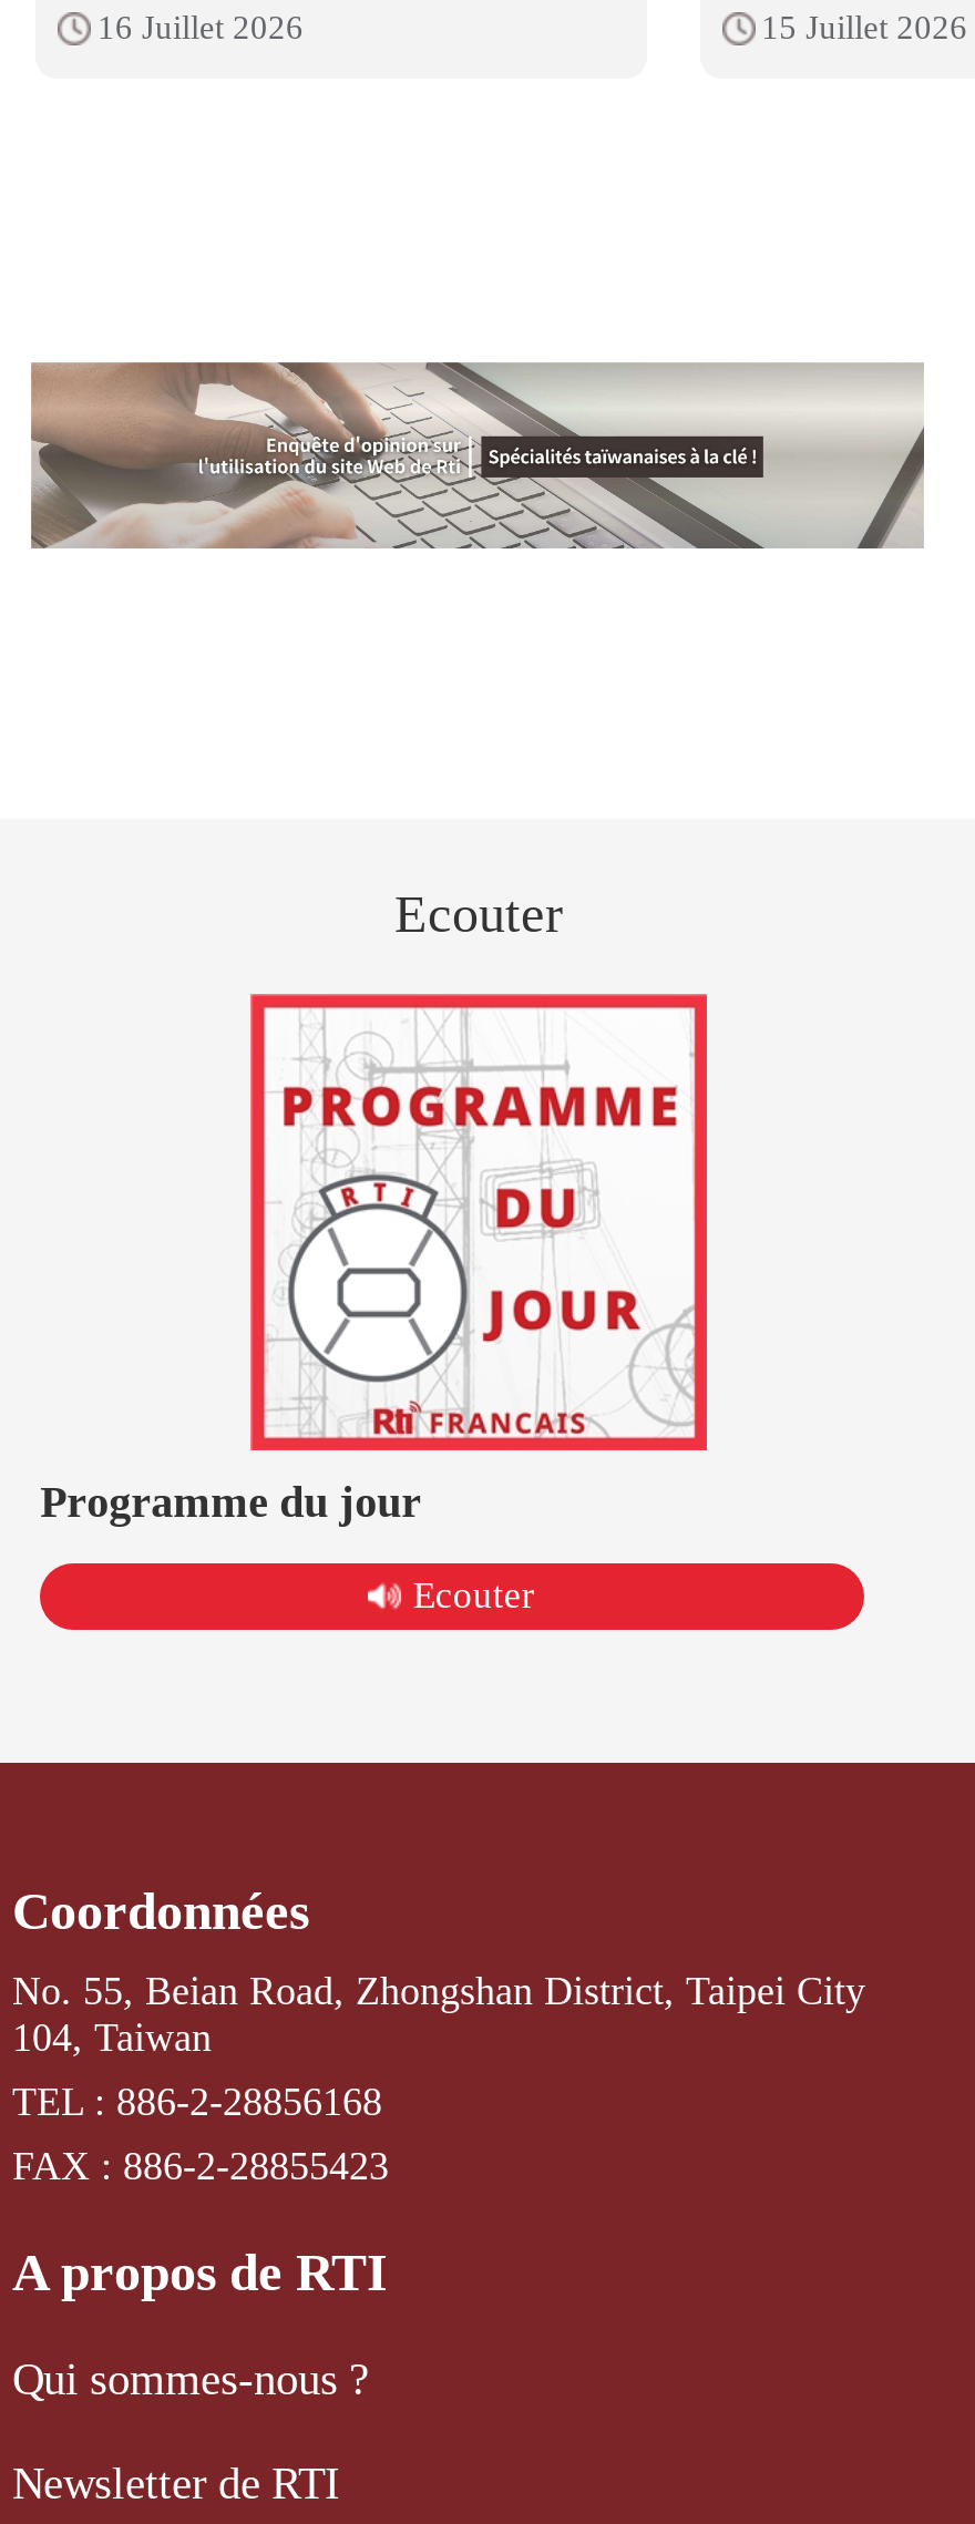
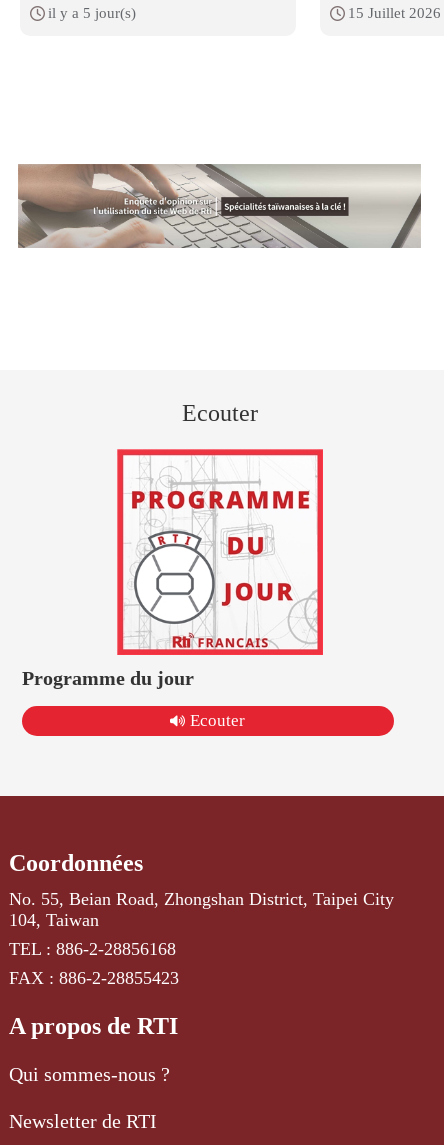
[97,10,304,45] 16 Juillet 2026 -> [48,5,136,21] il y a 5 jour(s)

